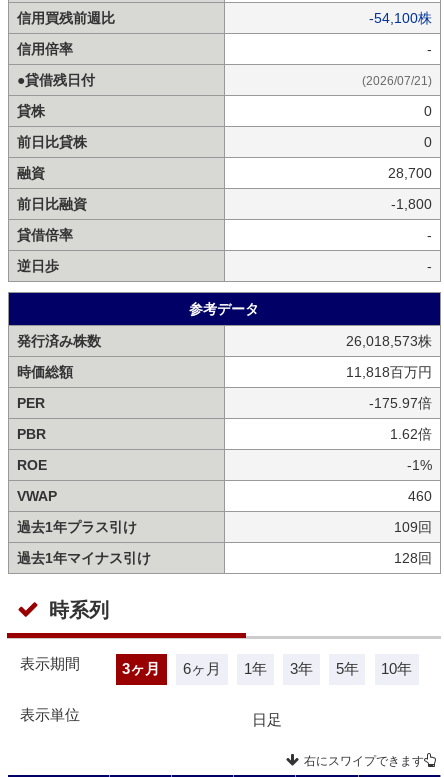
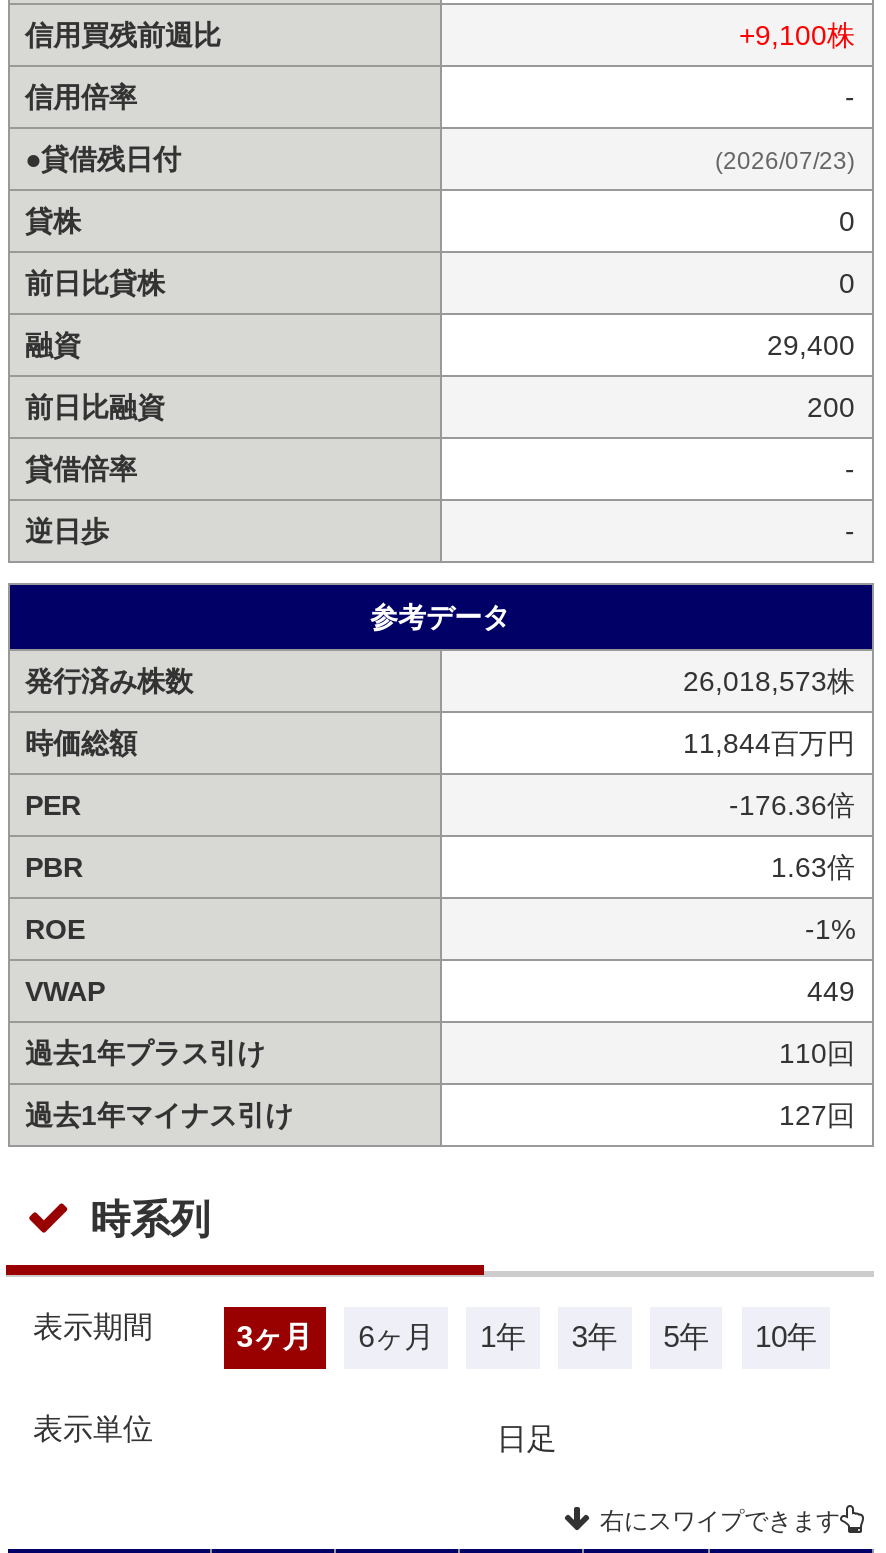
[368,10,431,26] -54,100株 -> [739,18,855,50] +9,100株
[361,74,431,88] (2026/07/21) -> [715,146,855,174] (2026/07/23)
[387,165,431,181] 28,700 -> [767,328,855,360] 29,400
[390,196,431,212] -1,800 -> [807,390,855,422] 200
[345,364,431,380] 11,818百万円 -> [683,726,855,758] 11,844百万円
[368,395,431,411] -175.97倍 -> [729,788,855,820] -176.36倍
[389,426,431,442] 1.62倍 -> [771,850,855,882] 1.63倍
[407,488,431,504] 460 -> [807,974,855,1006] 449
[393,519,431,535] 109回 -> [779,1036,855,1068] 110回
[393,550,431,566] 128回 -> [779,1098,855,1130] 127回

